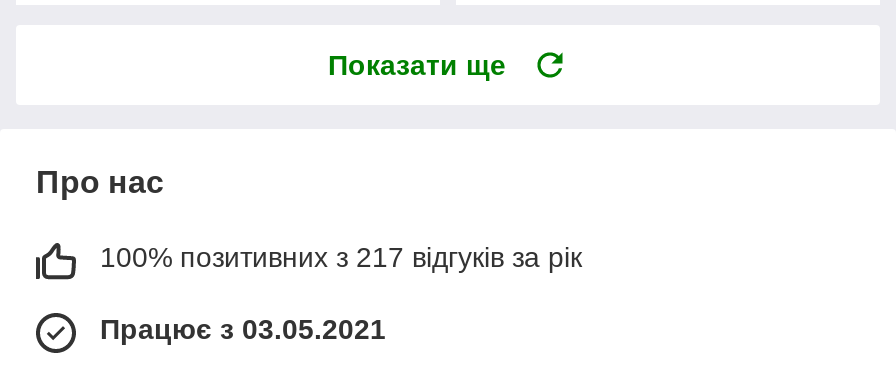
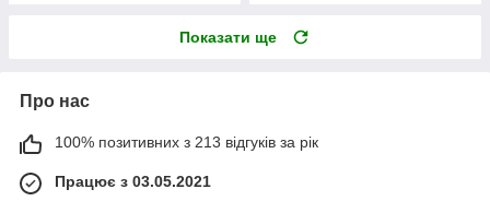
[100,242,582,274] 100% позитивних з 217 відгуків за рік -> [55,134,318,151] 100% позитивних з 213 відгуків за рік

